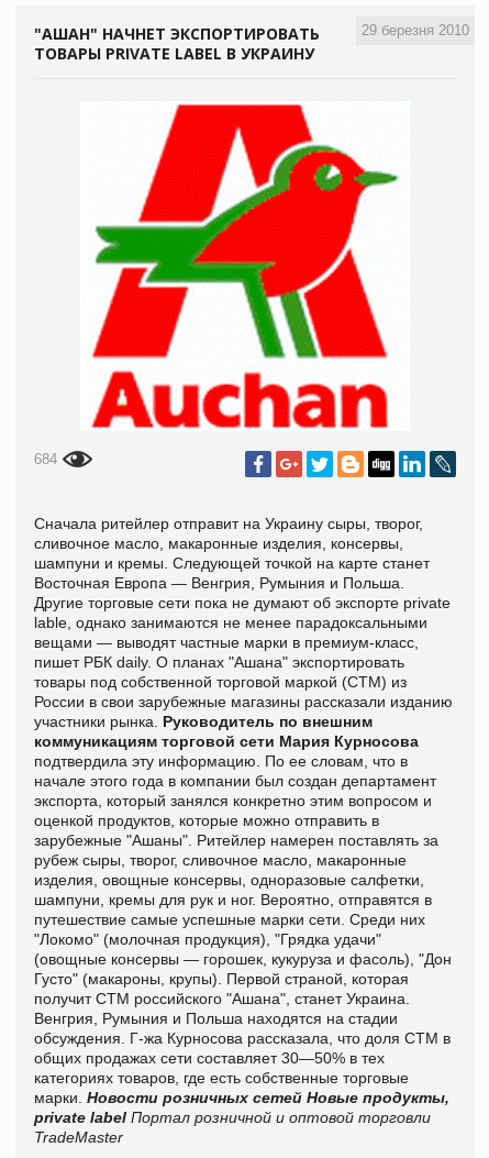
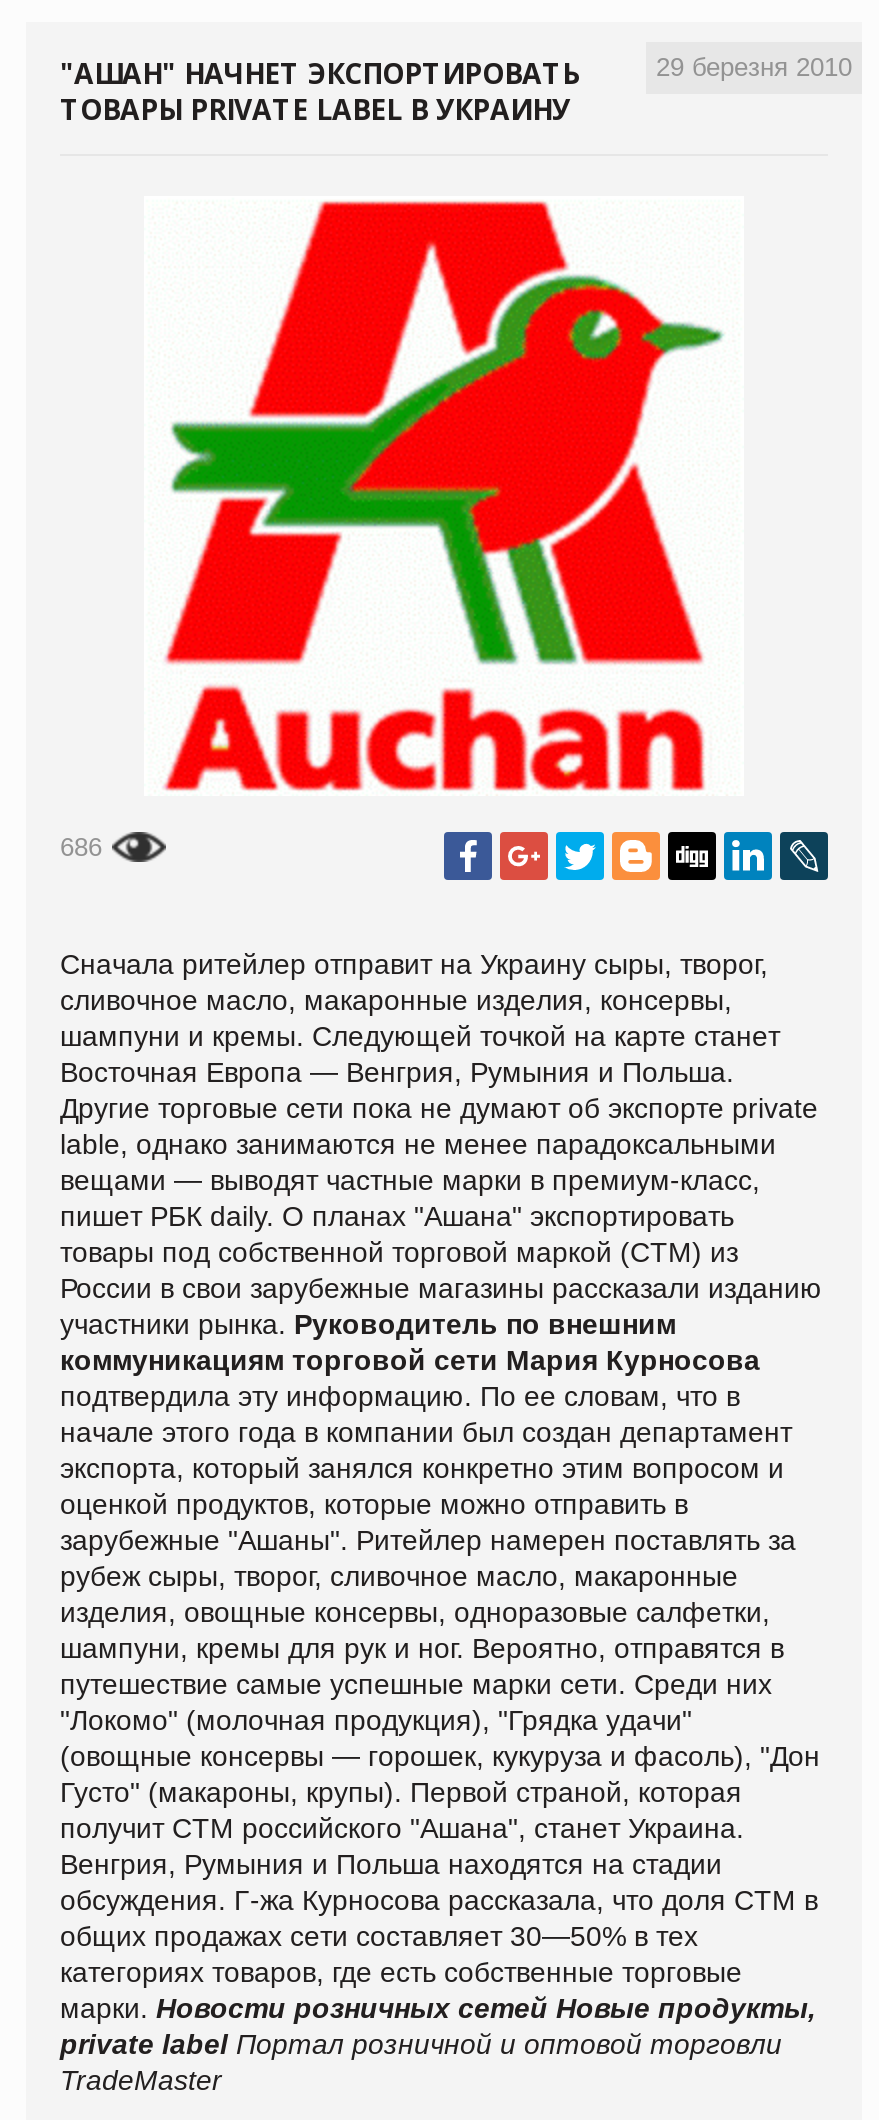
[34,450,57,467] 684 -> [60,831,102,861] 686

